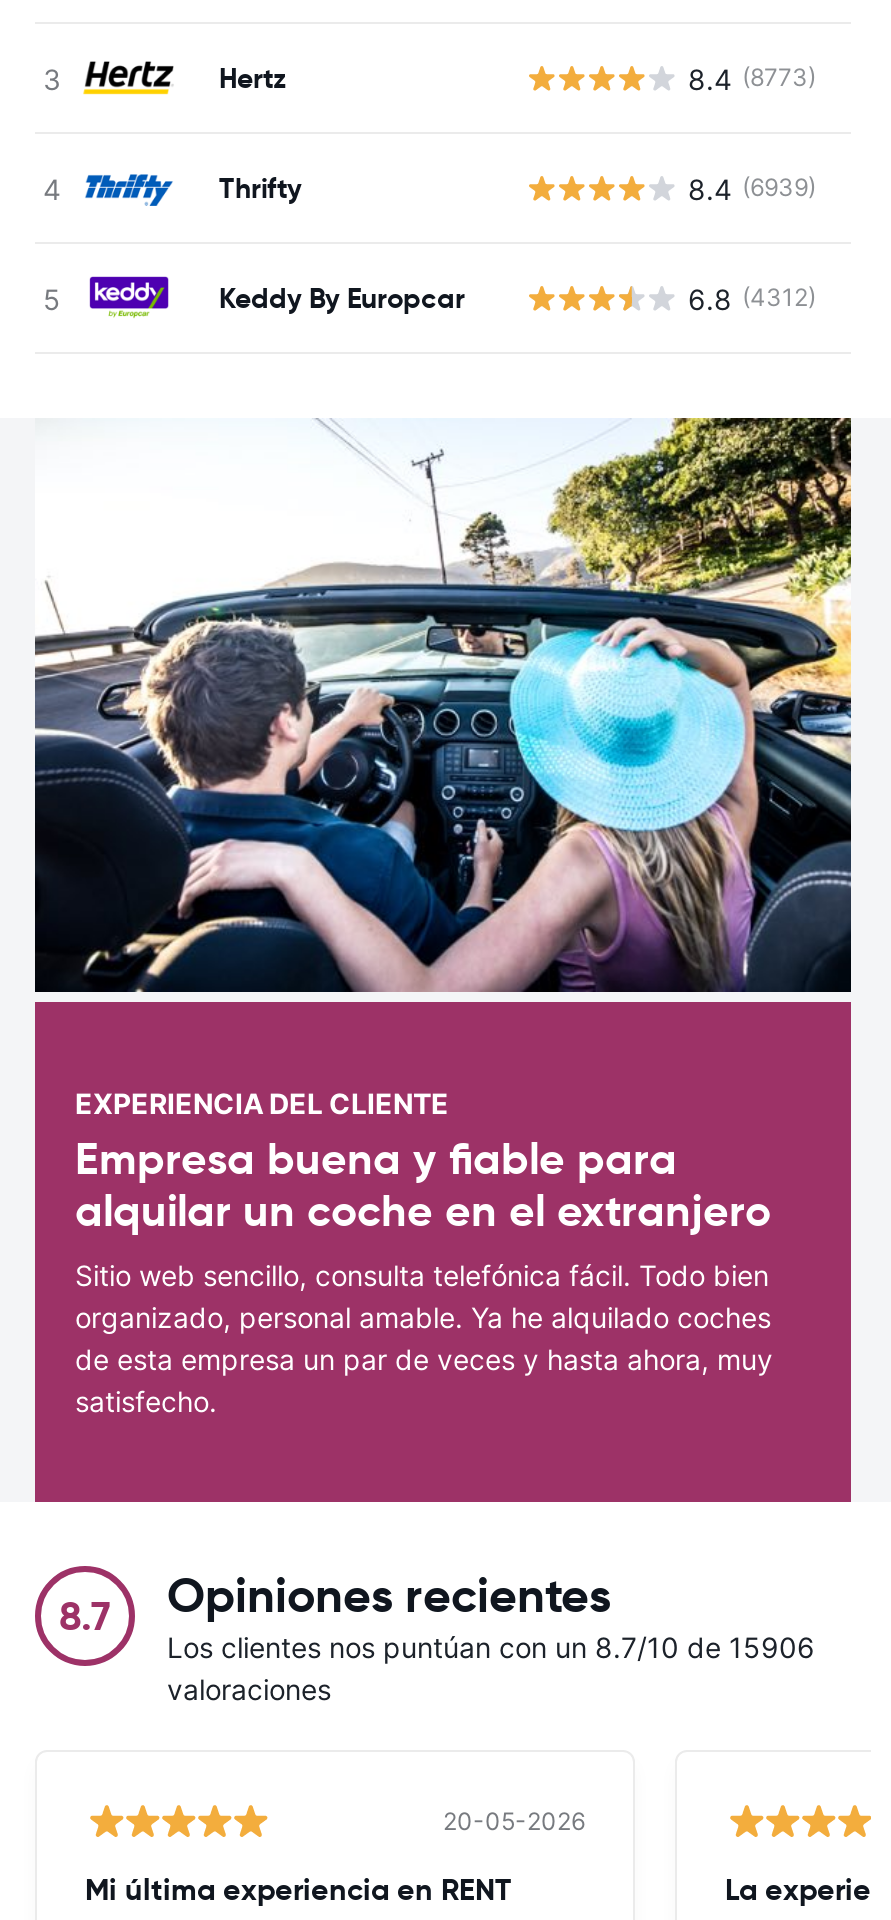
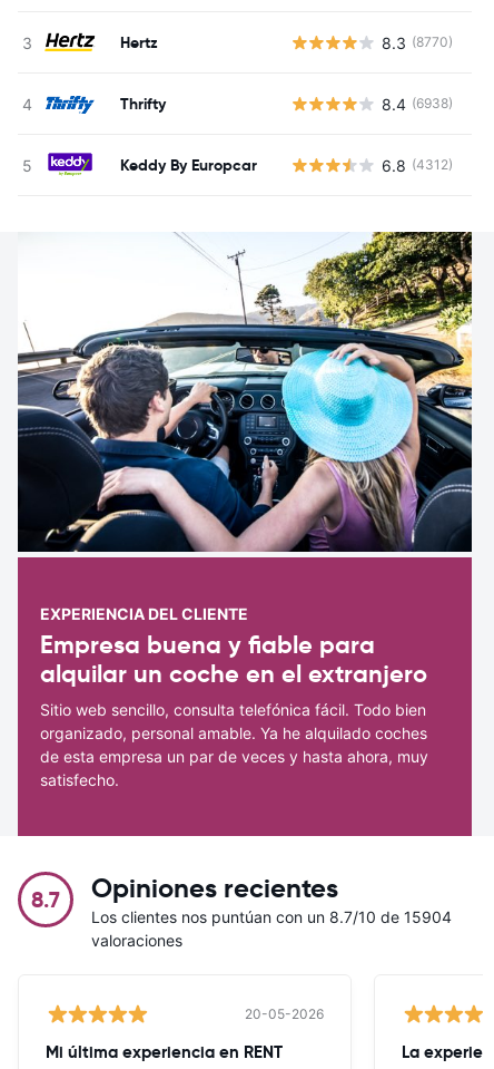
[688,61,816,95] 8.4 (8773) -> [381,33,452,52] 8.3 (8770)
[688,171,816,205] 8.4 (6939) -> [381,94,452,113] 8.4 (6938)
[167,1630,815,1664] Los clientes nos puntúan con un 8.7/10 de 15906 -> [91,907,452,926] Los clientes nos puntúan con un 8.7/10 de 15904

